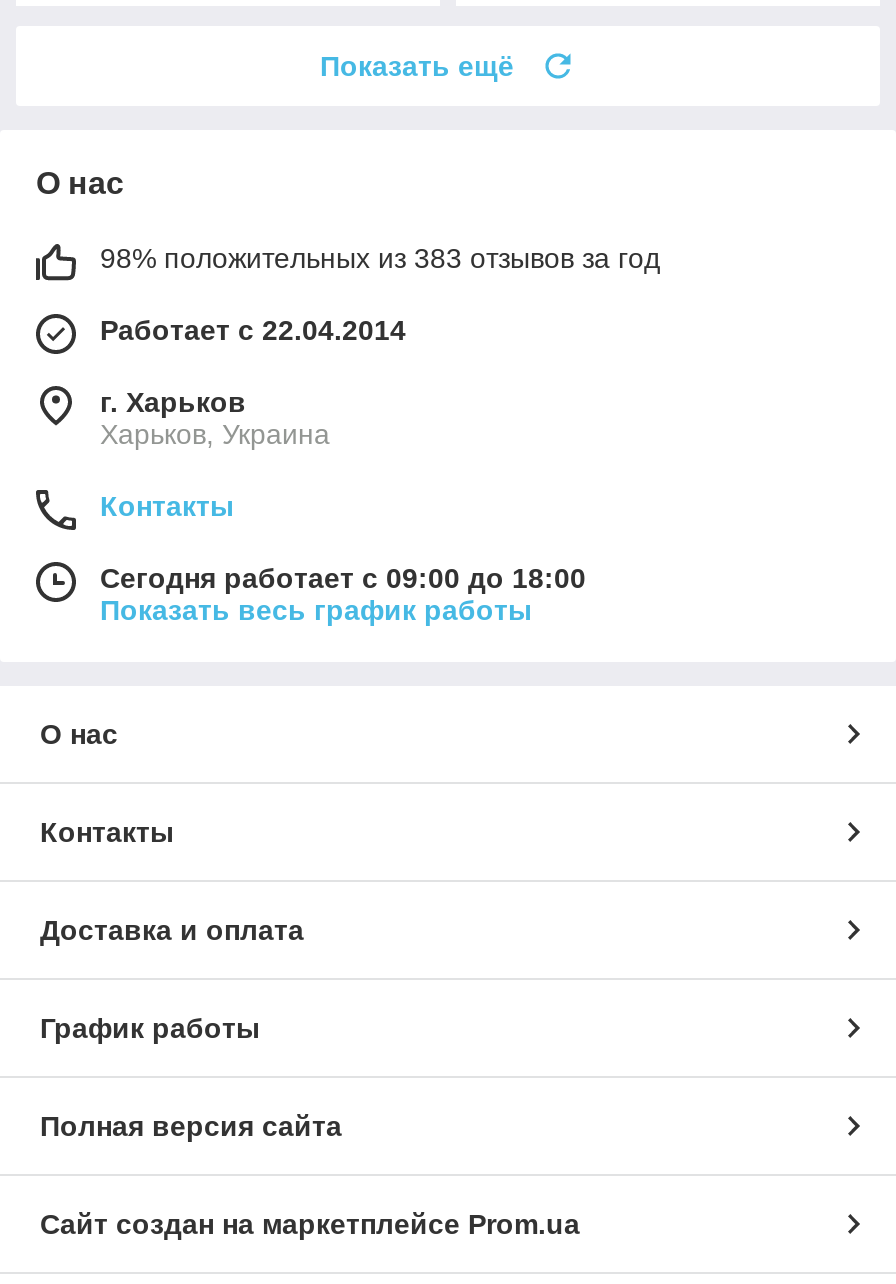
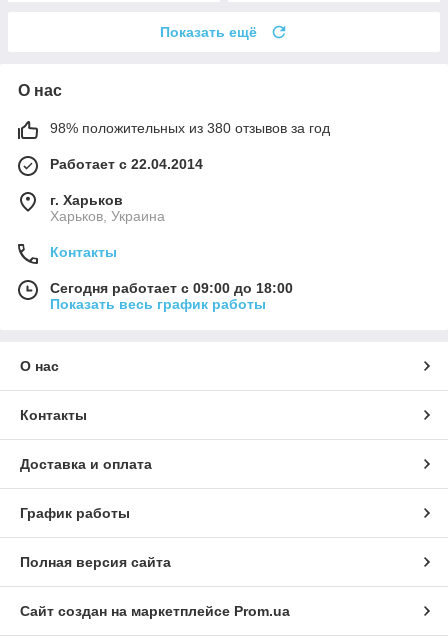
[100,242,660,274] 98% положительных из 383 отзывов за год -> [50,120,330,136] 98% положительных из 380 отзывов за год

